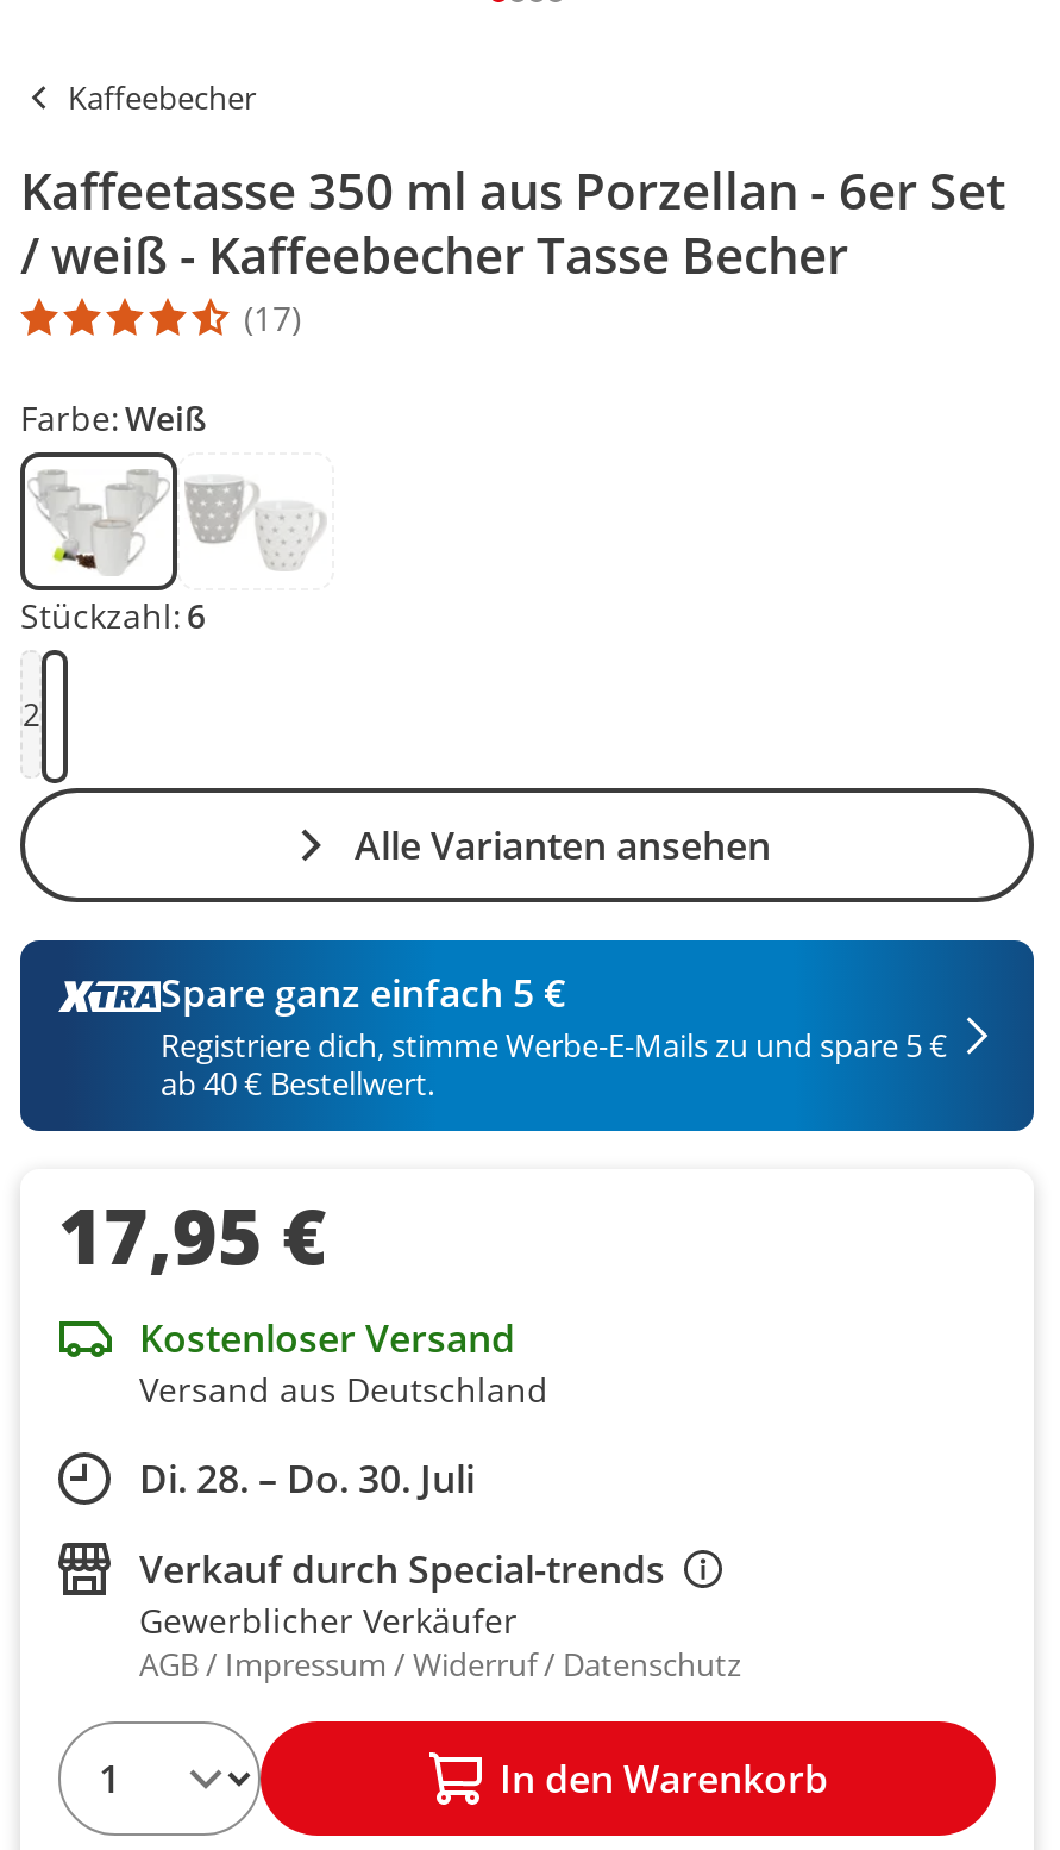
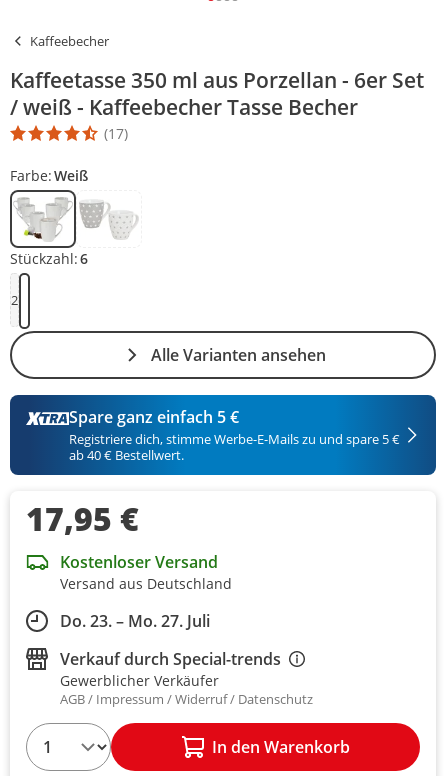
[139,1453,475,1505] Di. 28. – Do. 30. Juli -> [60,610,210,632] Do. 23. – Mo. 27. Juli

